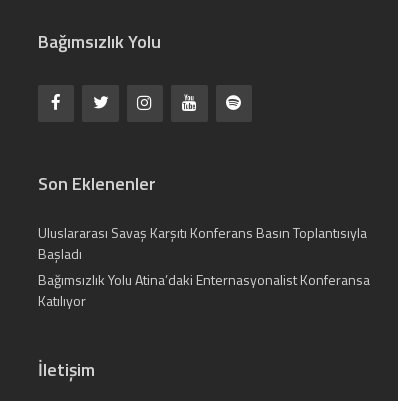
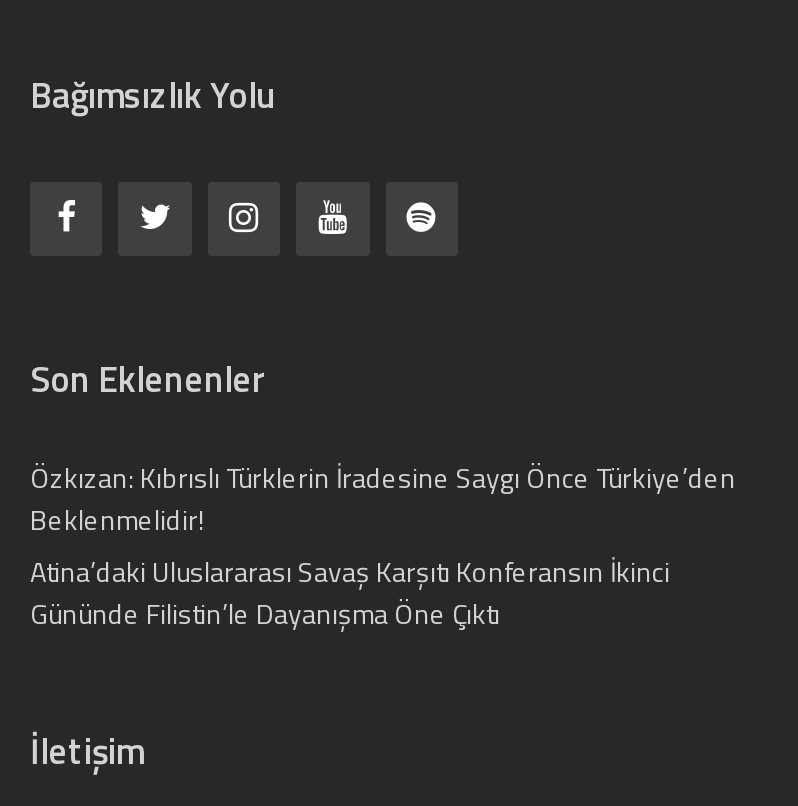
[38,222,370,311] Uluslararası Savaş Karşıtı Konferans Basın Toplantısıyla | Başladı | Bağımsızlık Yolu Atina’daki Enternasyonalist Konferansa | Katılıyor -> [30,456,736,634] Özkızan: Kıbrıslı Türklerin İradesine Saygı Önce Türkiye’den | Beklenmelidir! | Atina’daki Uluslararası Savaş Karşıtı Konferansın İkinci | Gününde Filistin’le Dayanışma Öne Çıktı

